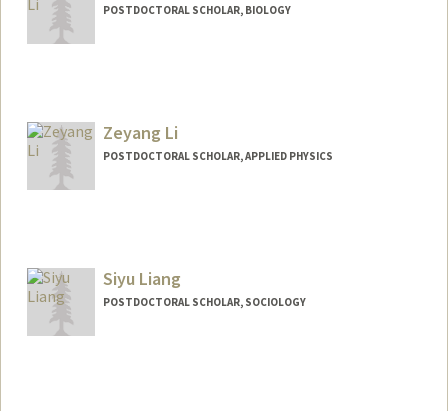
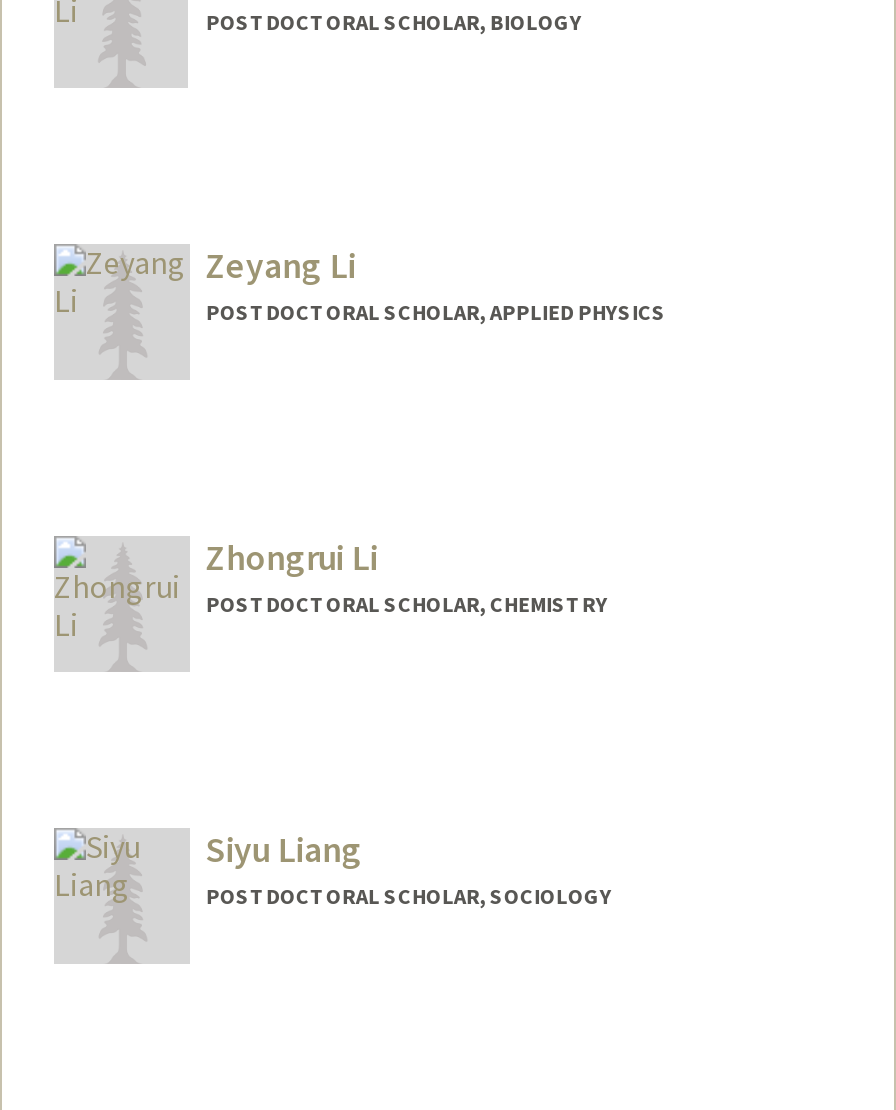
none -> [54,534,608,638] [image] | Zhongrui Li | POSTDOCTORAL SCHOLAR, CHEMISTRY

